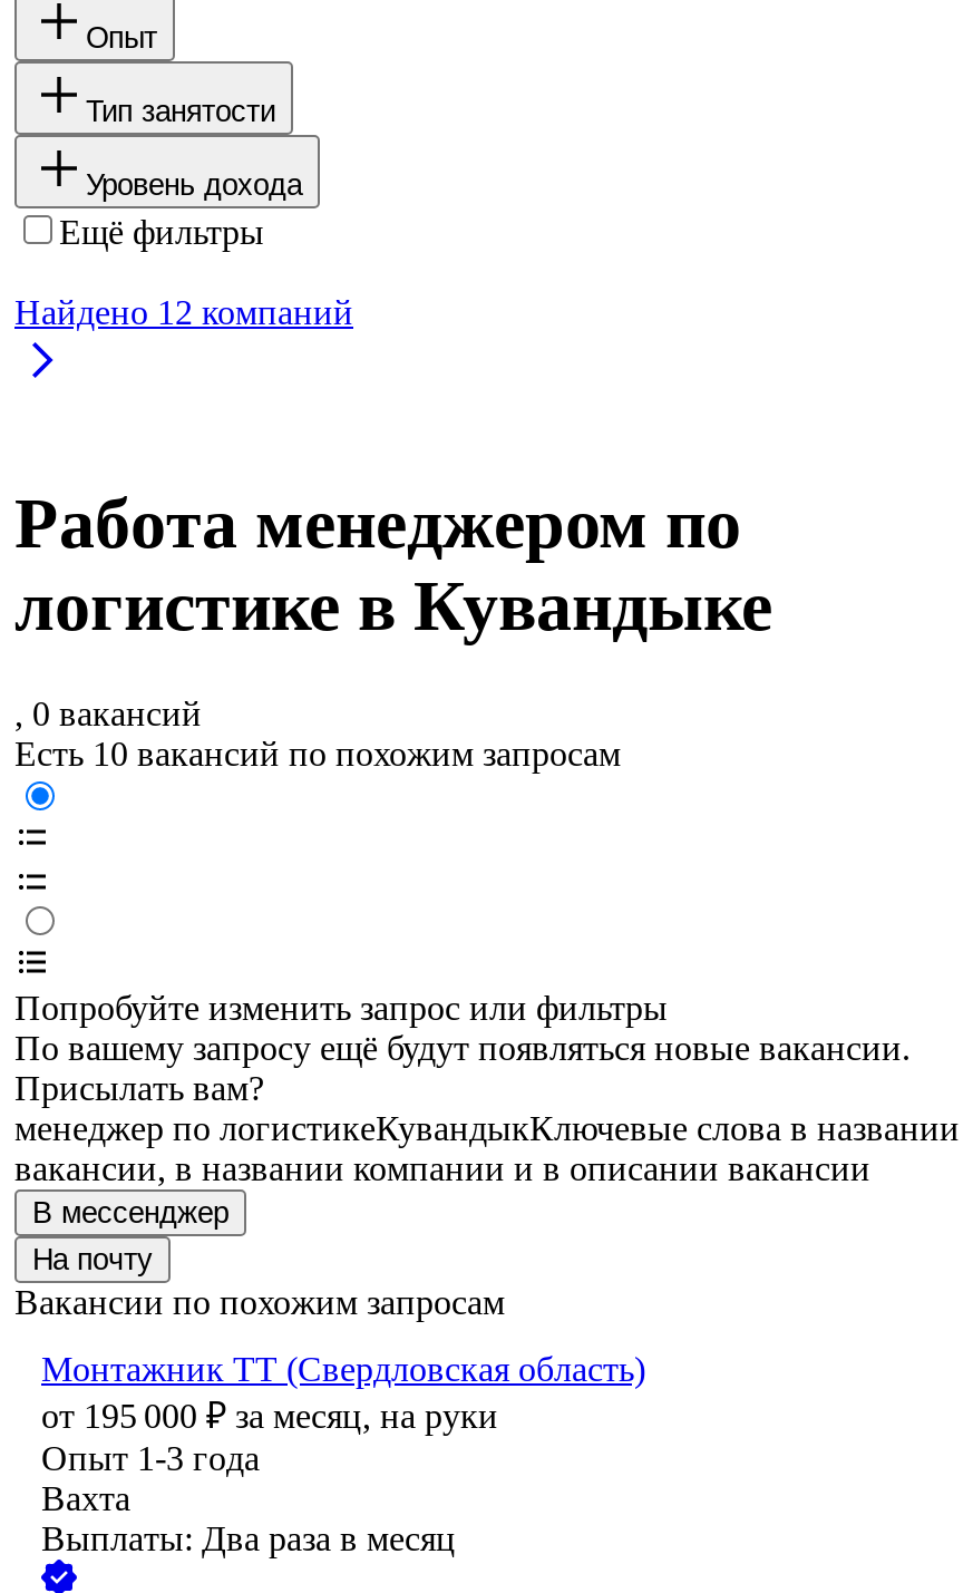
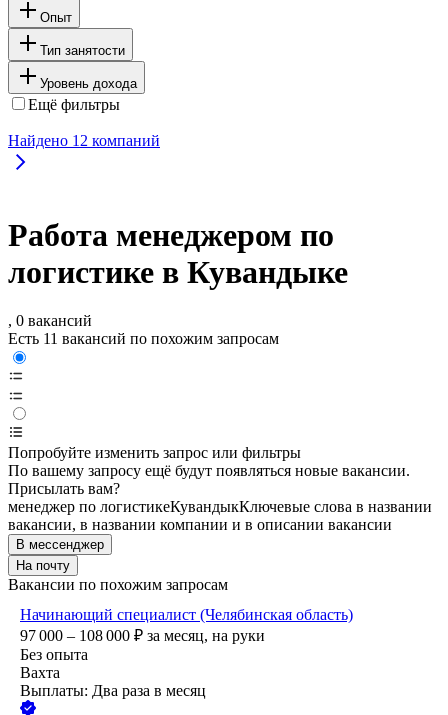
[14,736,621,774] Есть 10 вакансий по похожим запросам -> [8,330,279,347] Есть 11 вакансий по похожим запросам
[41,1351,645,1478] Монтажник ТТ (Свердловская область) | от 195 000 ₽ за месяц, на руки | Опыт 1-3 года -> [20,606,353,663] Начинающий специалист (Челябинская область) | 97 000 – 108 000 ₽ за месяц, на руки | Без опыта

